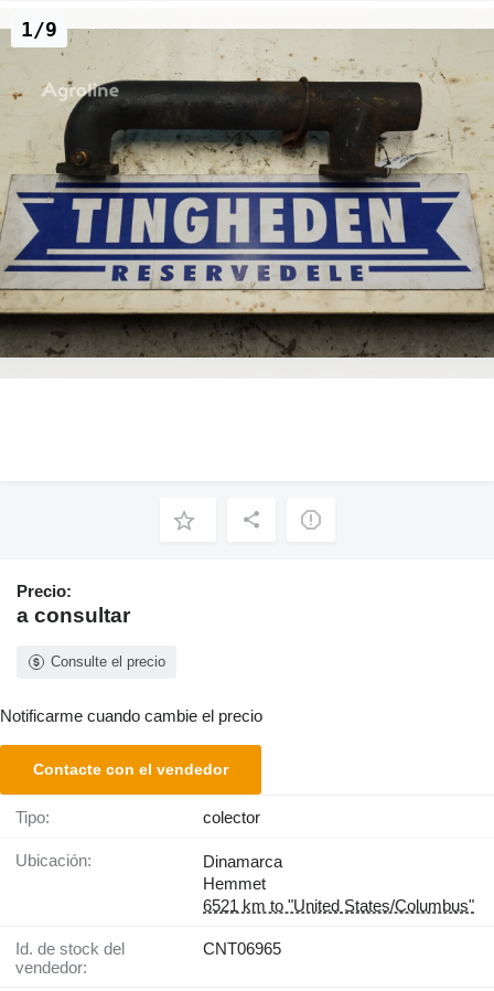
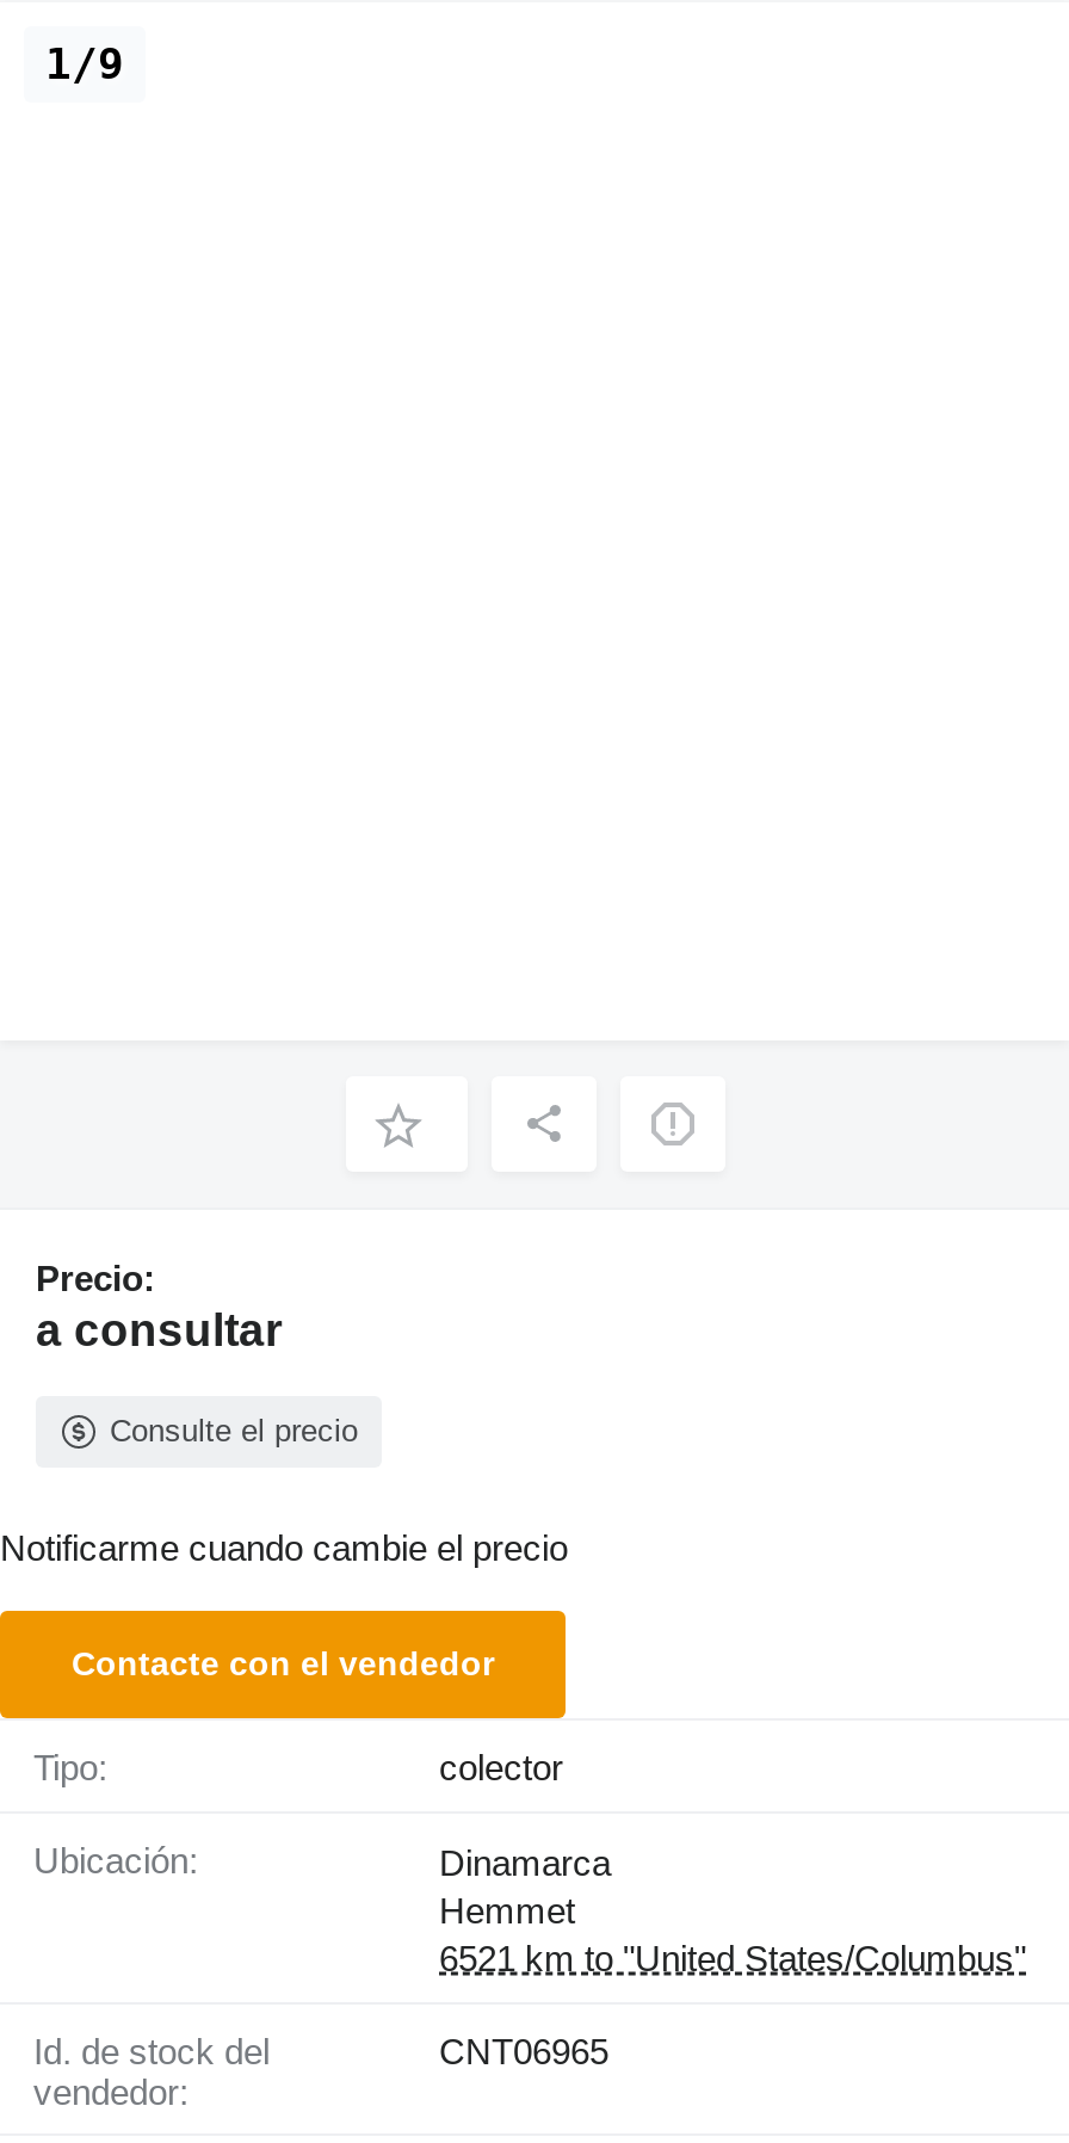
[3,28,491,360] [image] -> none

